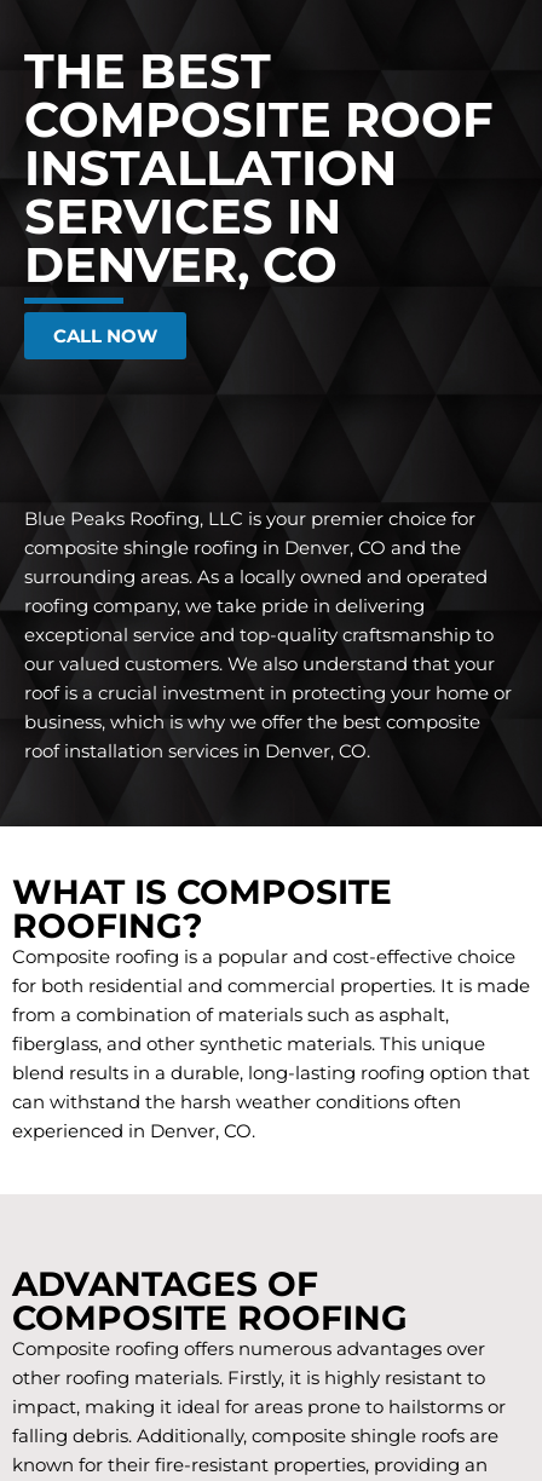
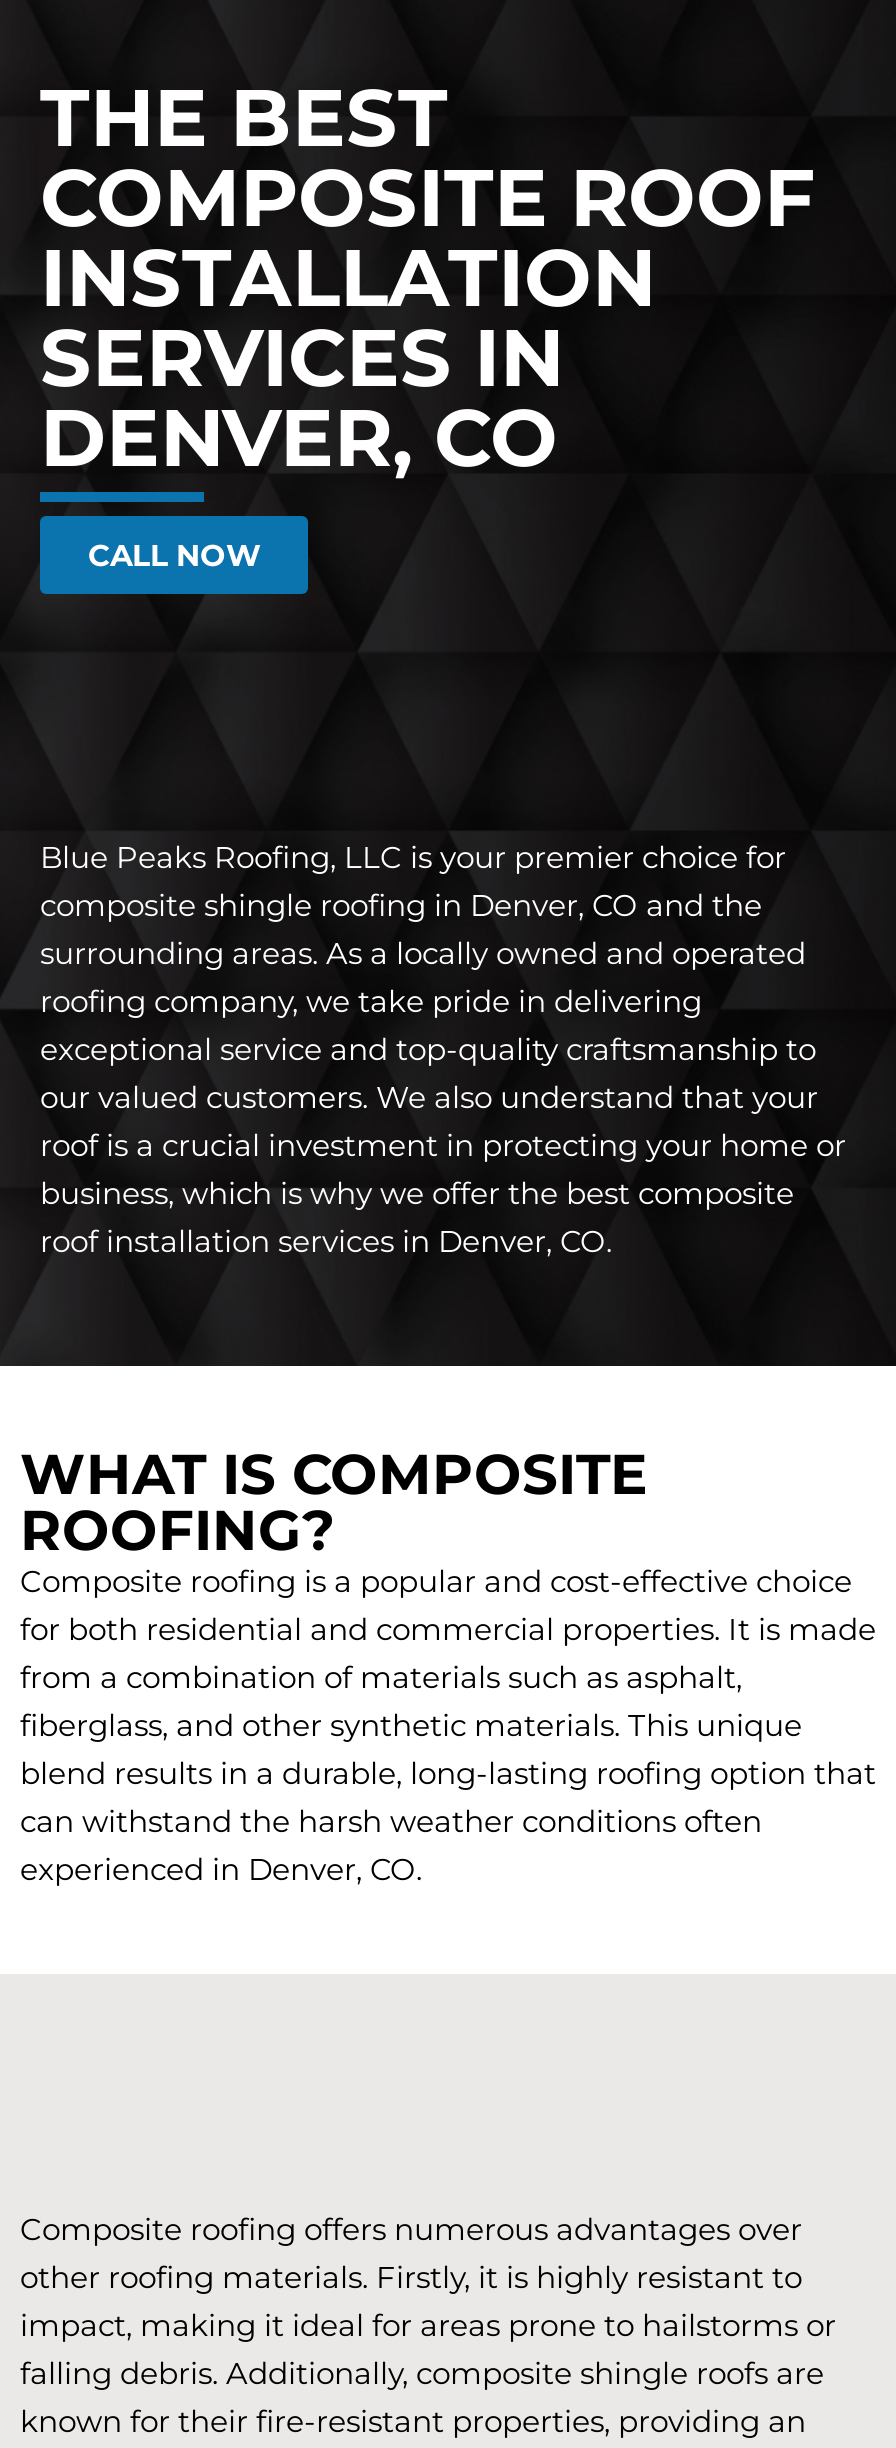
[12,1263,408,1338] ADVANTAGES OF | COMPOSITE ROOFING -> none

